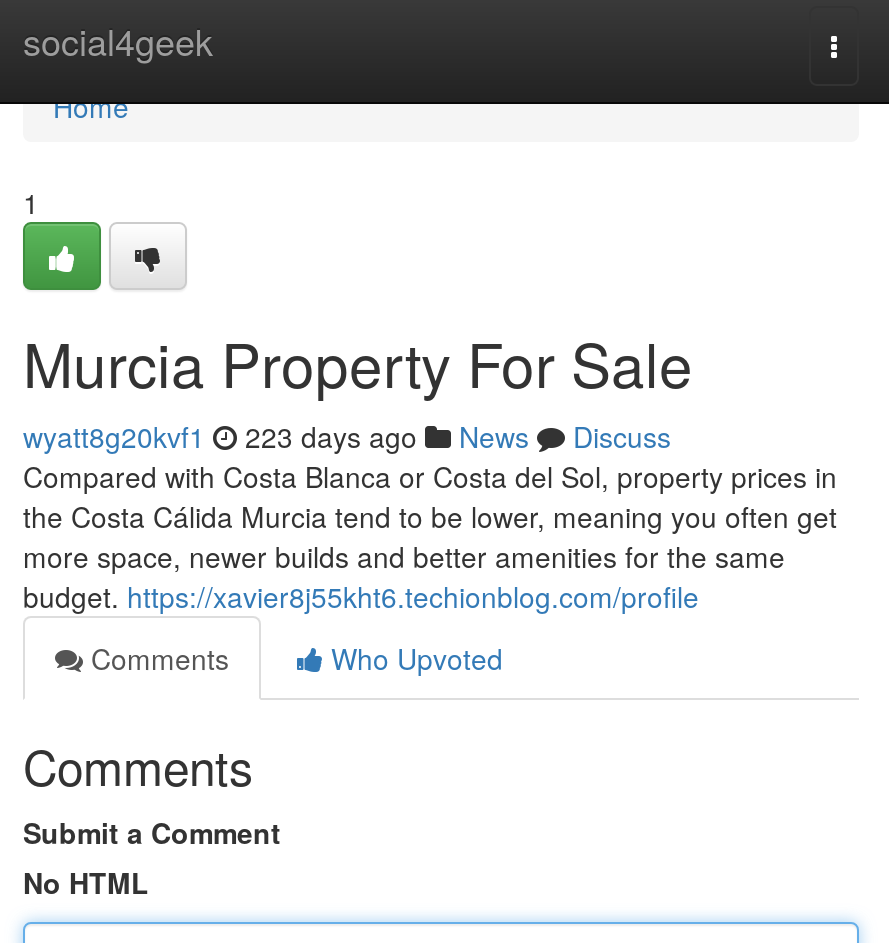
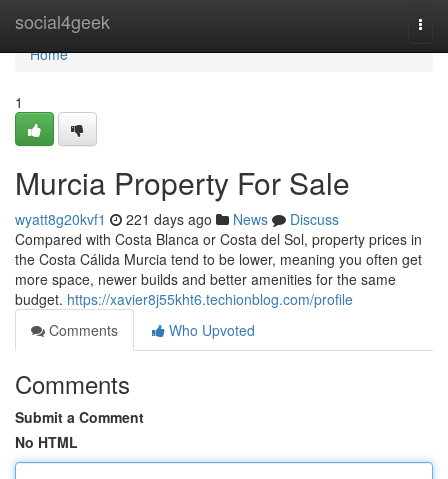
[23,416,671,456] wyatt8g20kvf1 223 days ago News Discuss -> [15,209,339,229] wyatt8g20kvf1 221 days ago News Discuss

